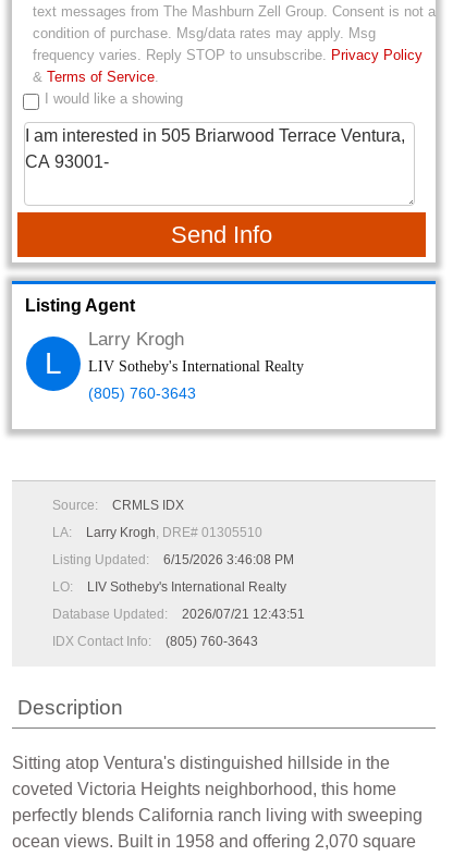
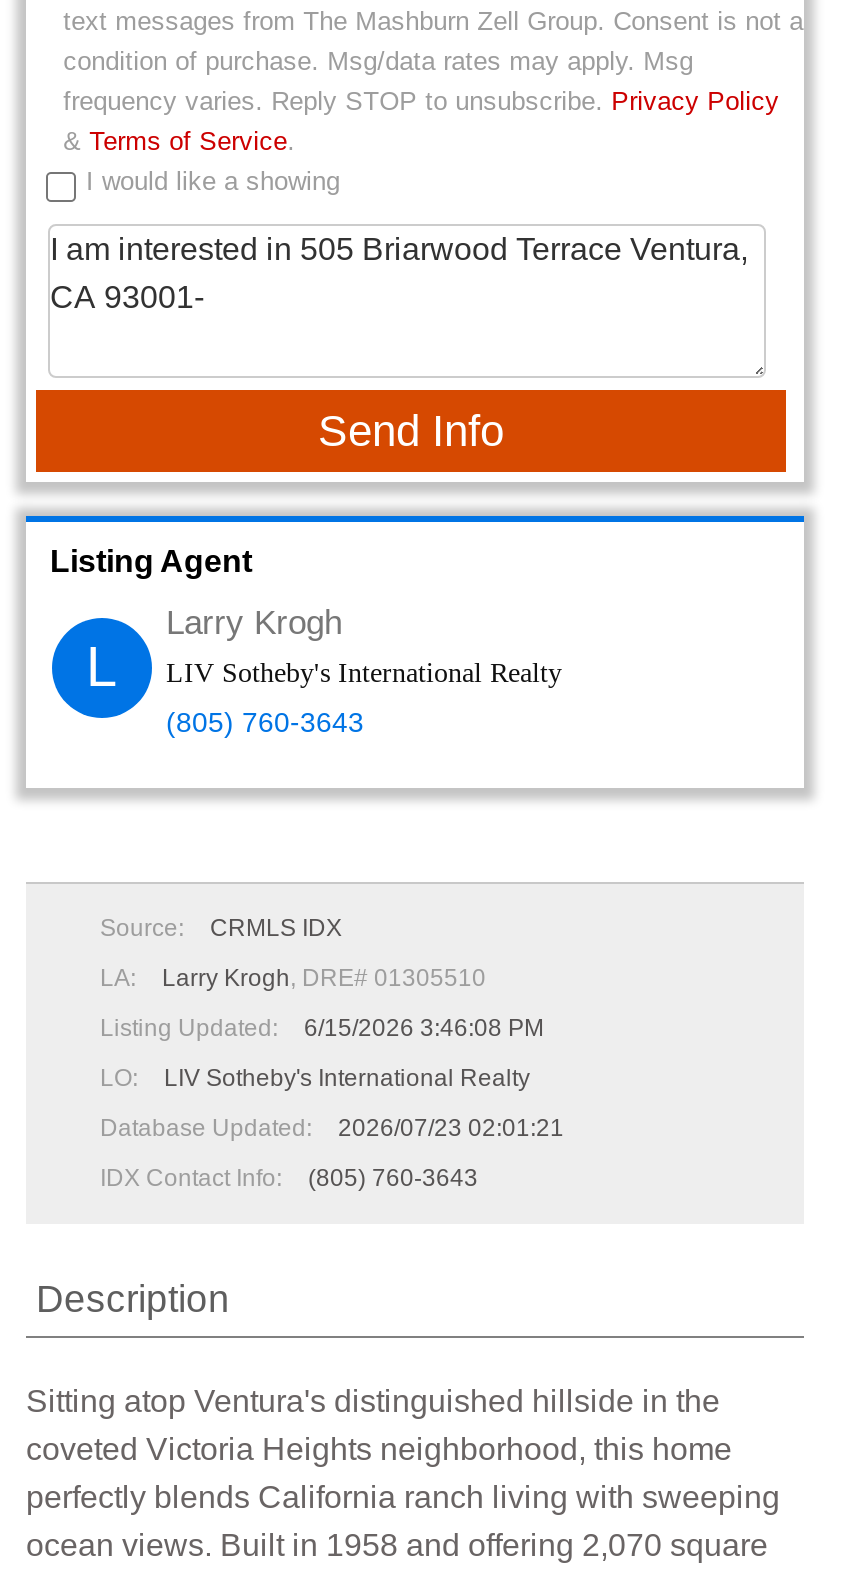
[52,607,305,622] Database Updated: 2026/07/21 12:43:51 -> [100,1114,564,1142] Database Updated: 2026/07/23 02:01:21

